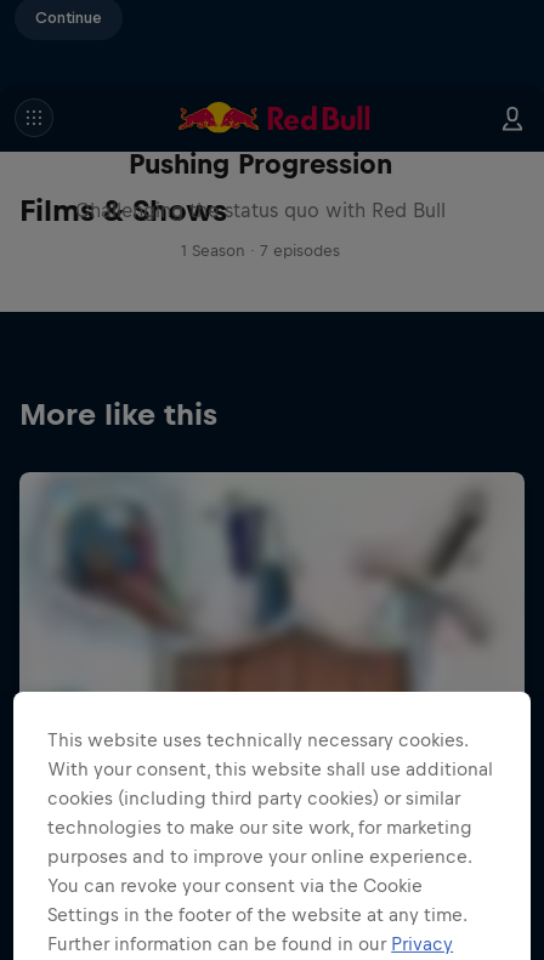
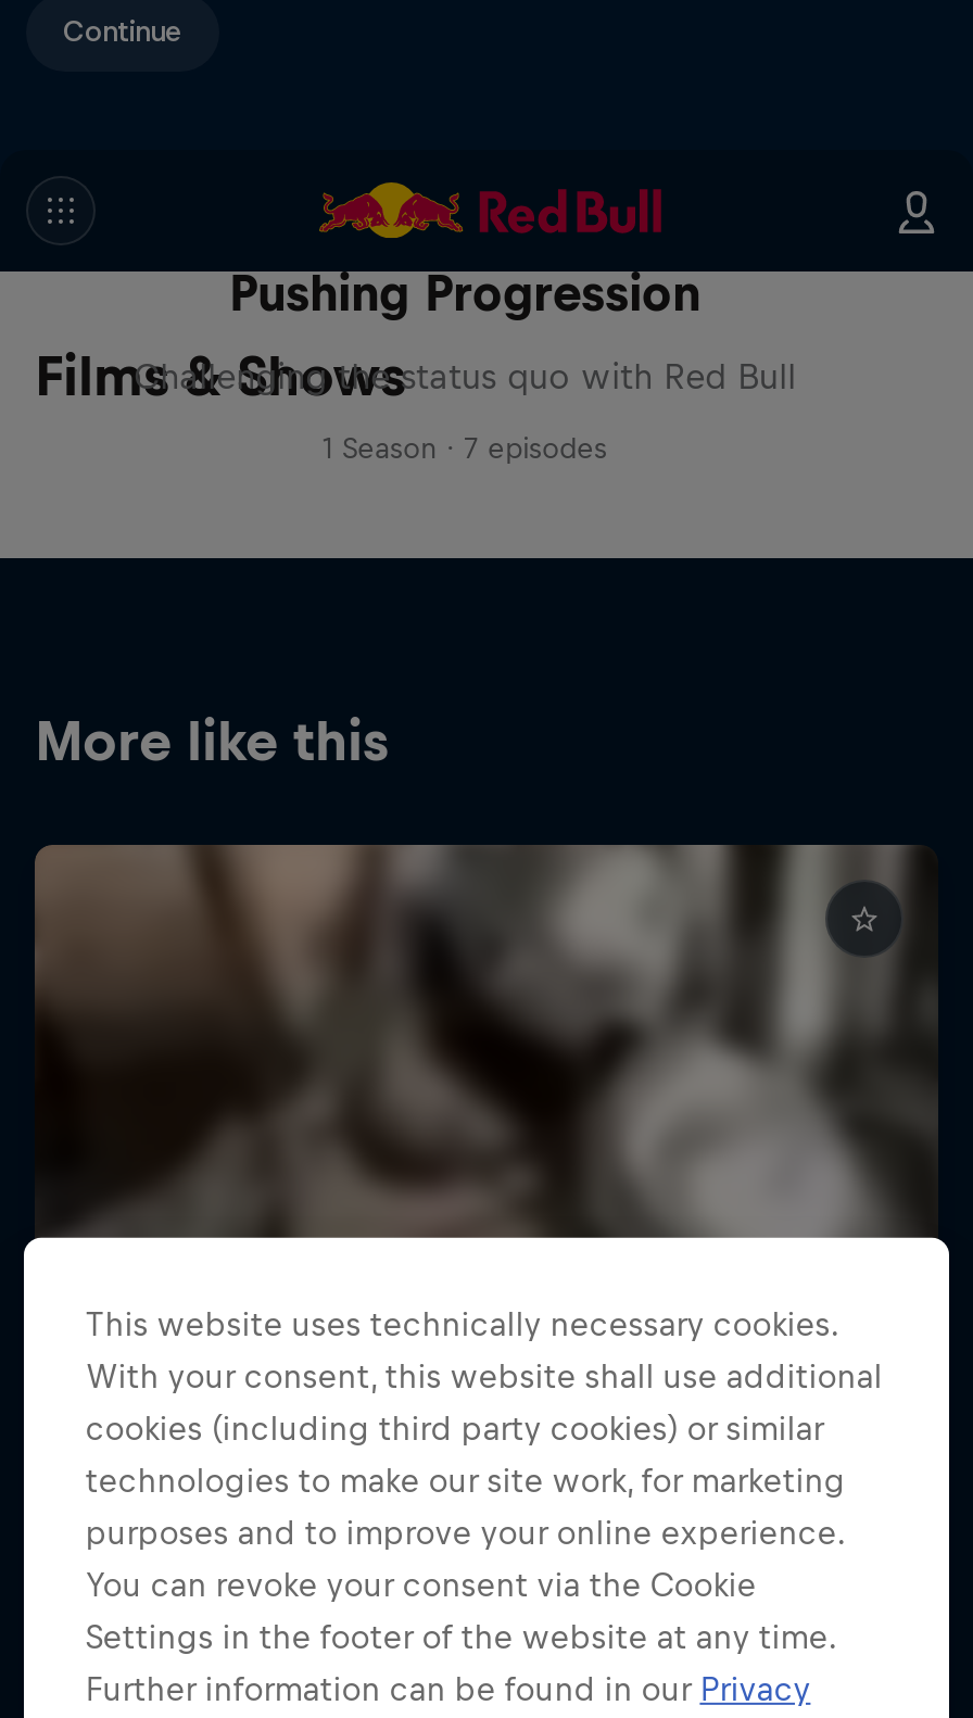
[18,471,526,692] [image] -> [35,845,938,1238] [image]

